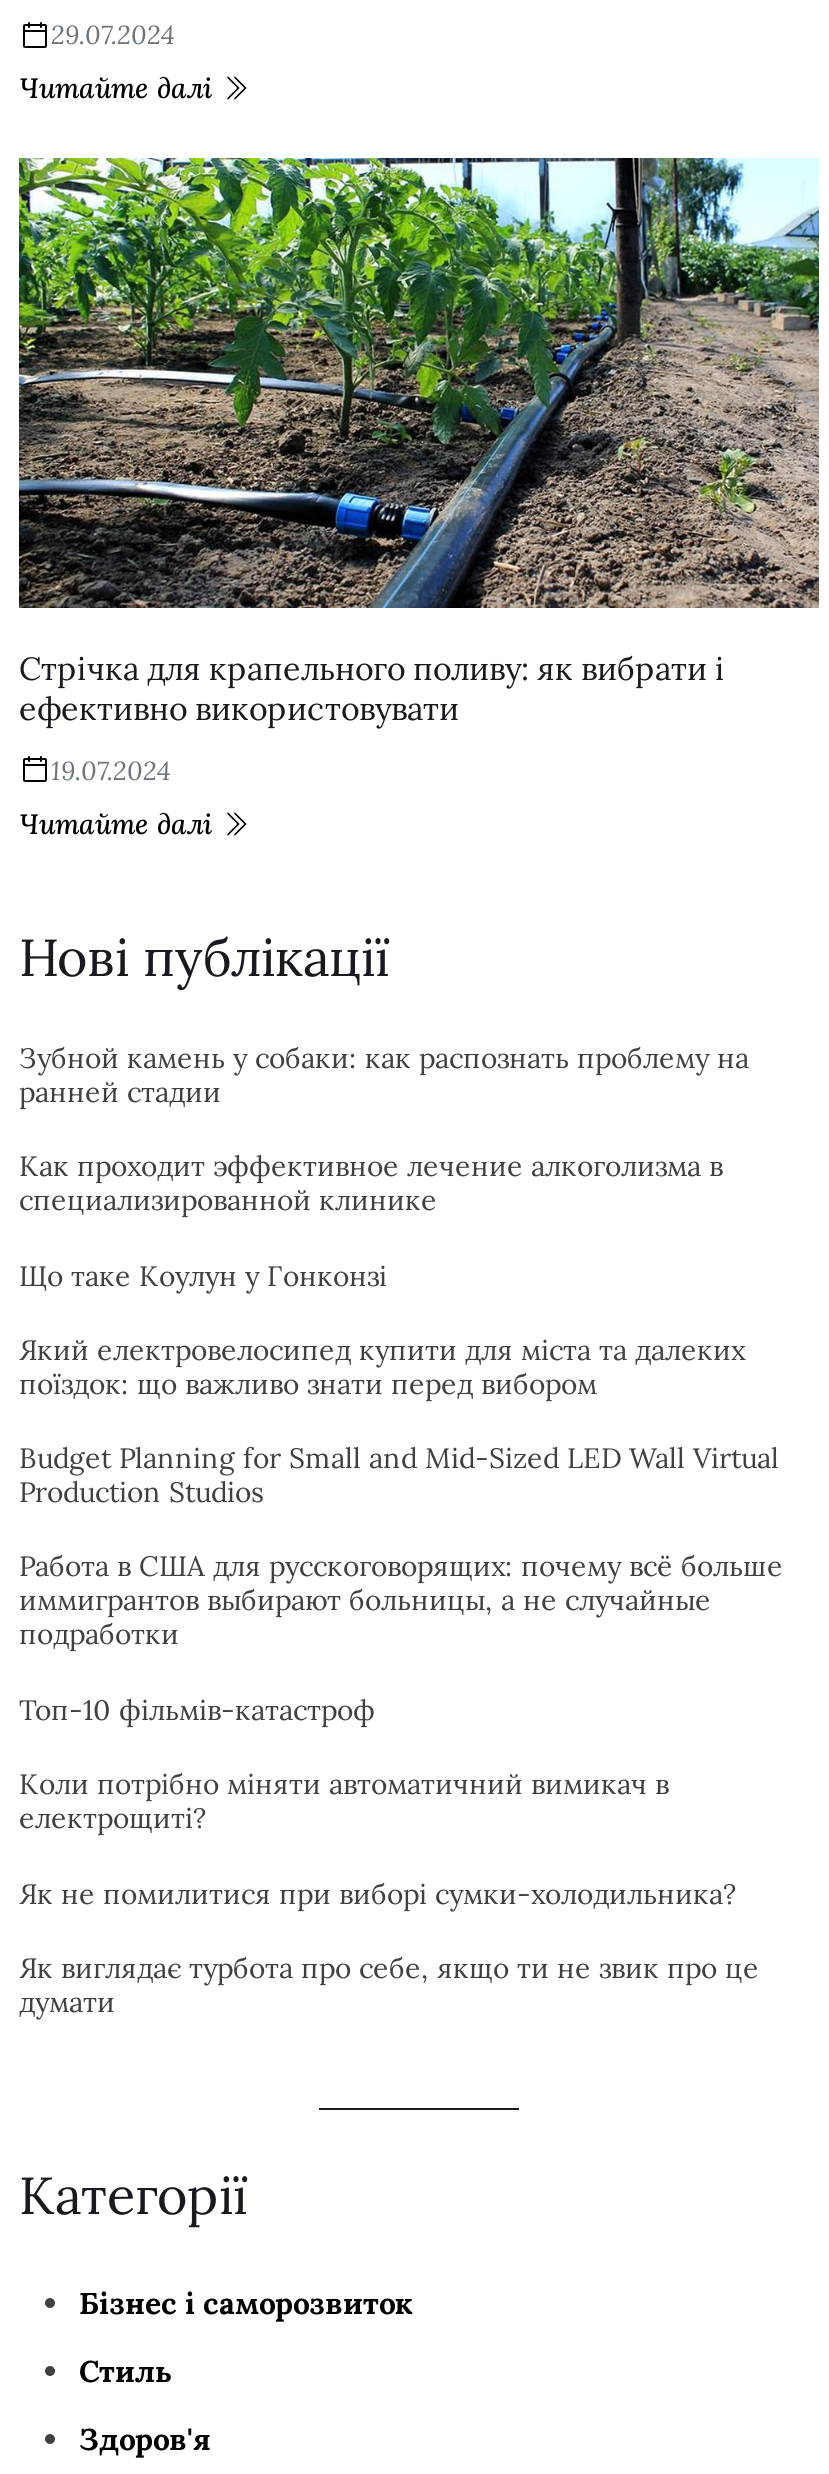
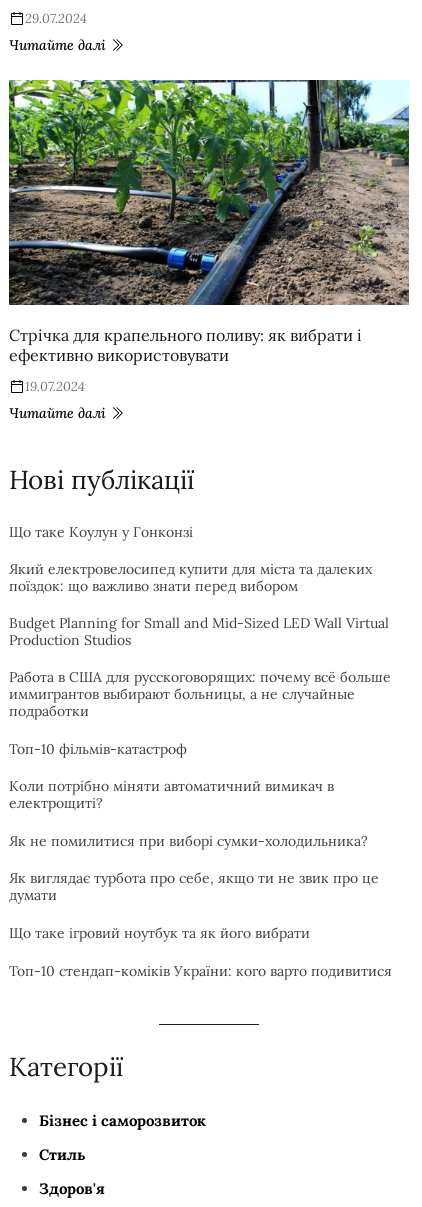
[19,1041,749,1219] Зубной камень у собаки: как распознать проблему на | ранней стадии | Как проходит эффективное лечение алкоголизма в | специализированной клинике -> none
moved [19,1259,783,2021] -> [9,523,391,904]: Що таке Коулун у Гонконзі | Який електровелосипед купити для міста та далеких | поїздок: що важливо знати перед вибором | ... | Як виглядає турбота про себе, якщо ти не звик про це | думати
none -> [9,924,392,980] Що таке ігровий ноутбук та як його вибрати | Топ-10 стендап-коміків України: кого варто подивитися

